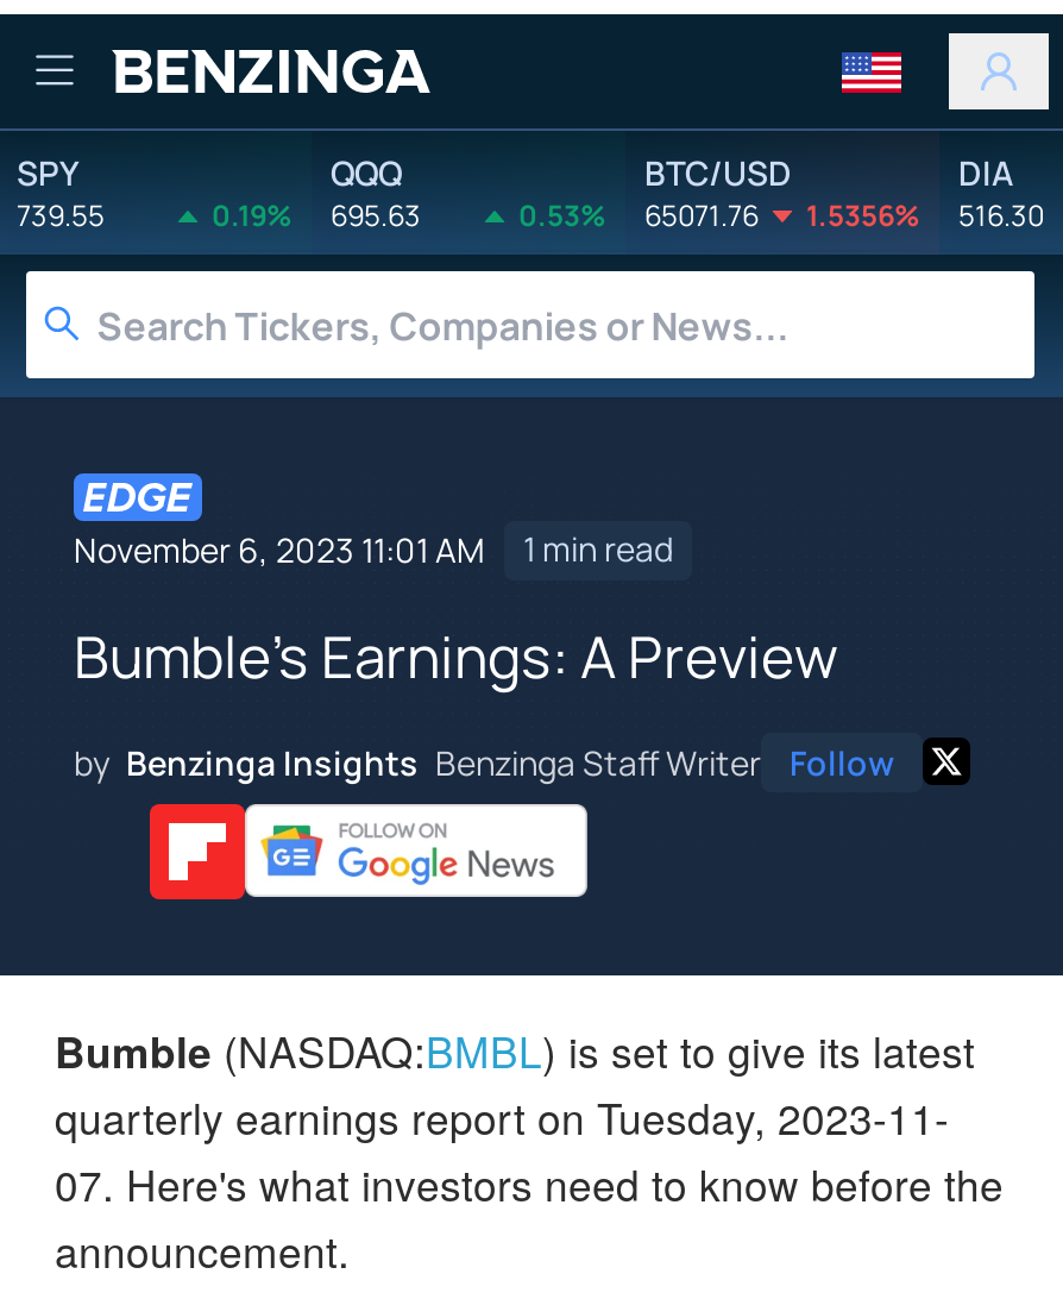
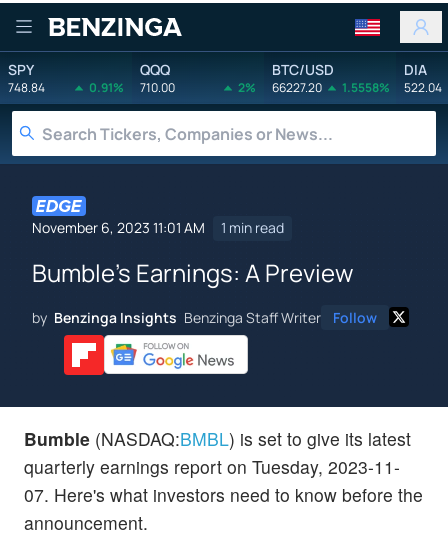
[17,194,105,234] 739.55 -> [8,78,45,95] 748.84
[212,194,293,234] 0.19% -> [89,78,124,95] 0.91%
[331,194,421,234] 695.63 -> [140,78,175,95] 710.00
[518,194,606,234] 0.53% -> [238,78,256,95] 2%
[644,194,759,234] 65071.76 -> [272,78,322,95] 66227.20
[806,194,920,234] 1.5356% -> [342,78,390,95] 1.5558%
[958,194,1044,234] 516.30 -> [404,78,442,95] 522.04

